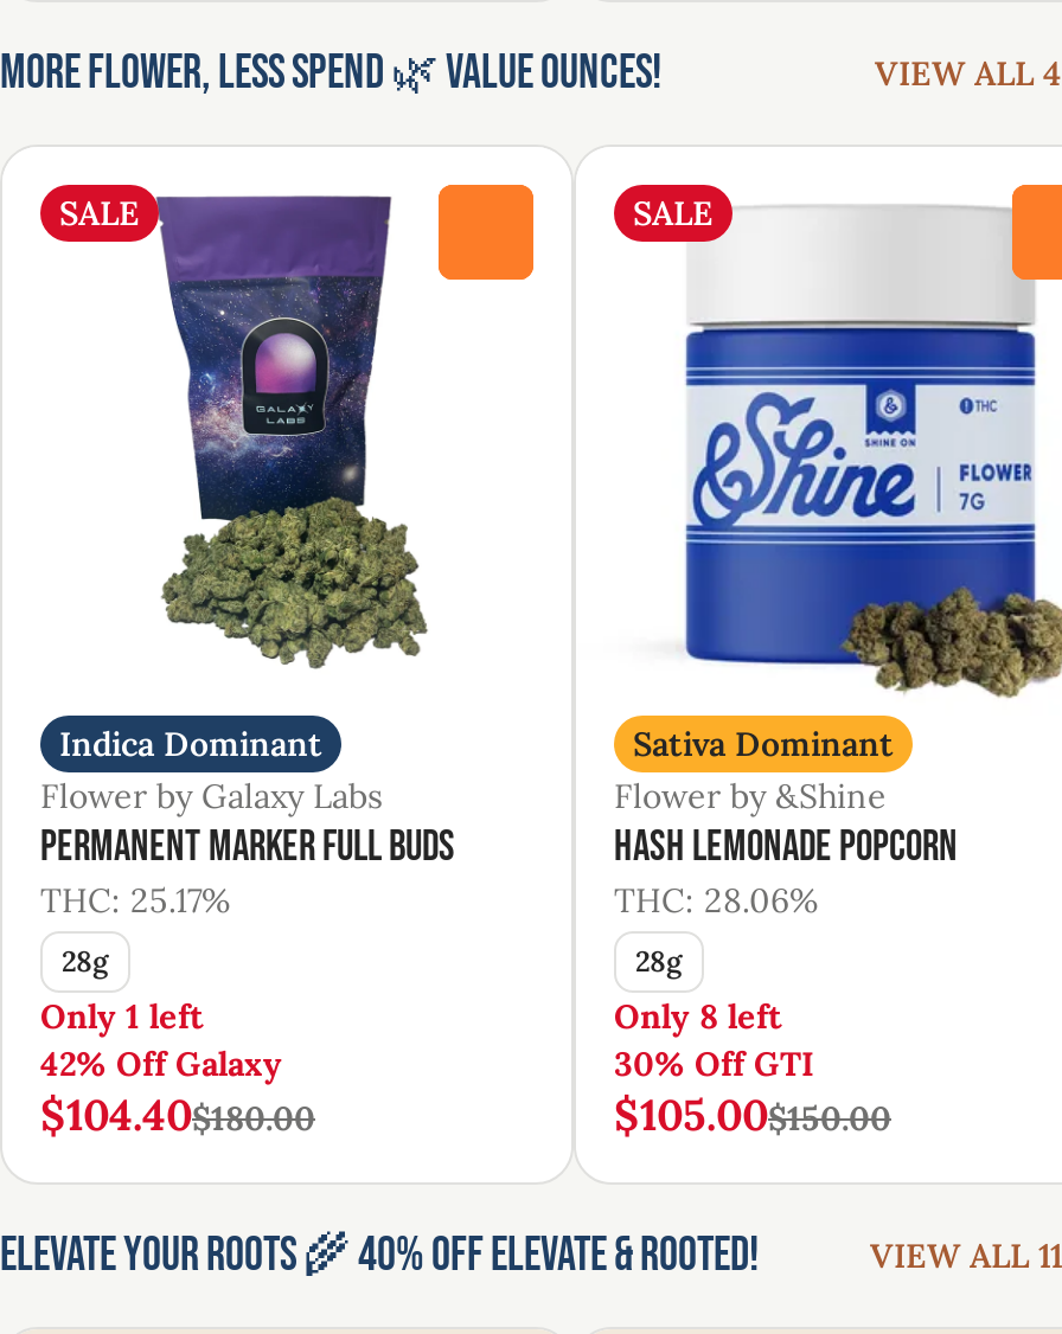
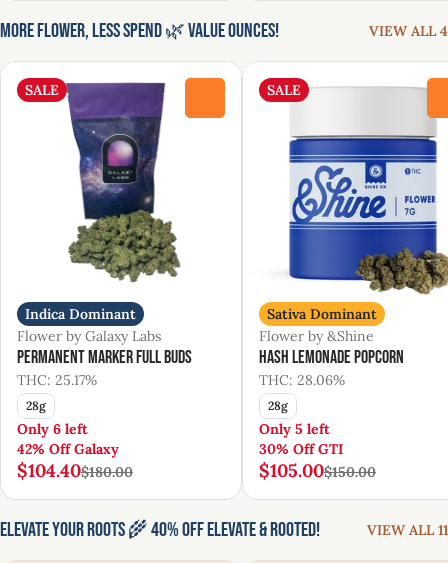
[40,995,204,1038] Only 1 left -> [17,420,88,438] Only 6 left
[614,995,782,1038] Only 8 left -> [259,420,330,438] Only 5 left

